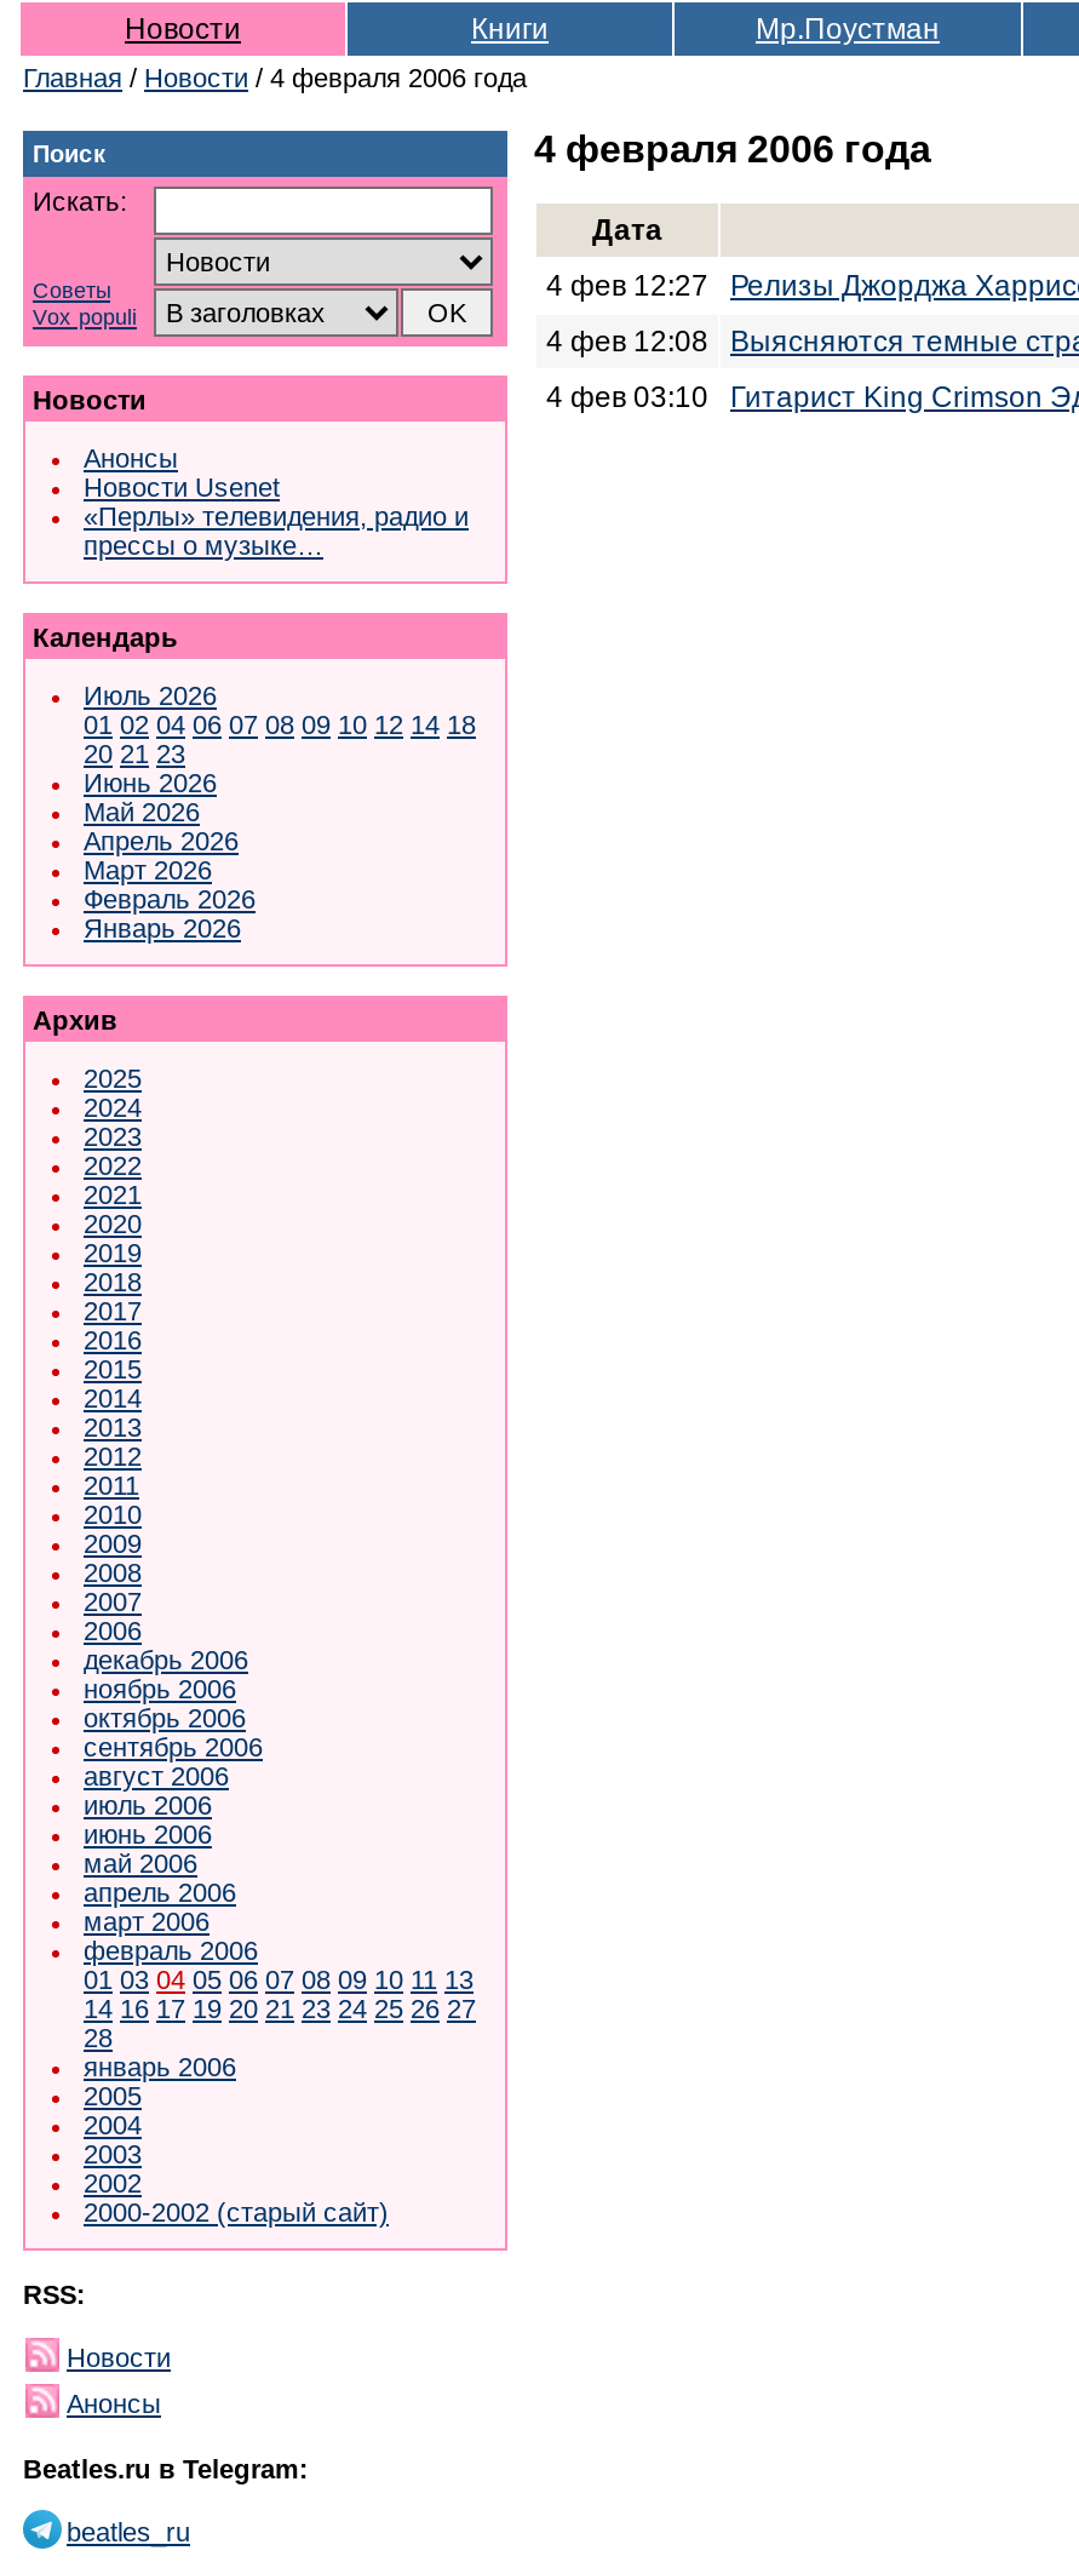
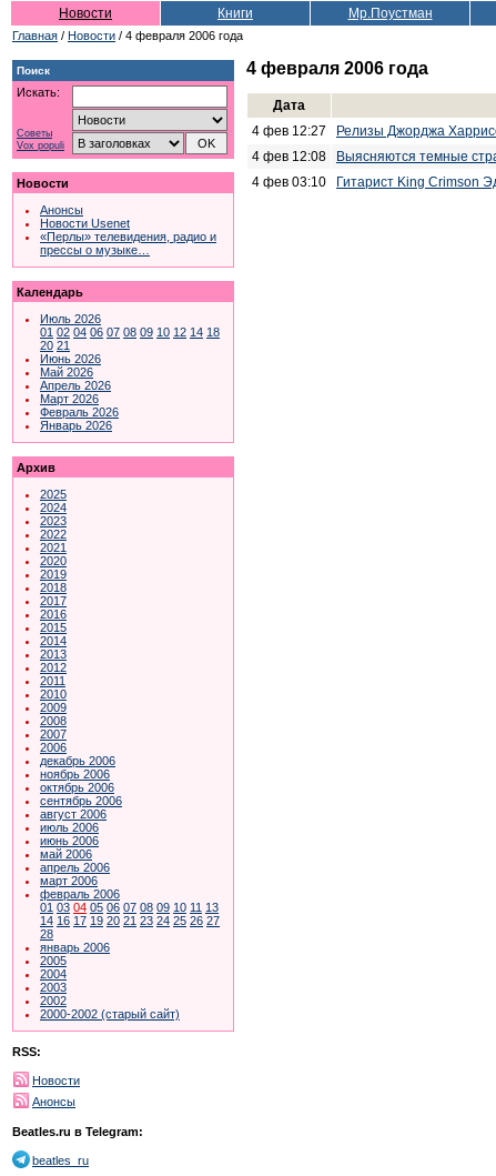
[84,739,185,768] 20 21 23 -> [40,339,70,352] 20 21

